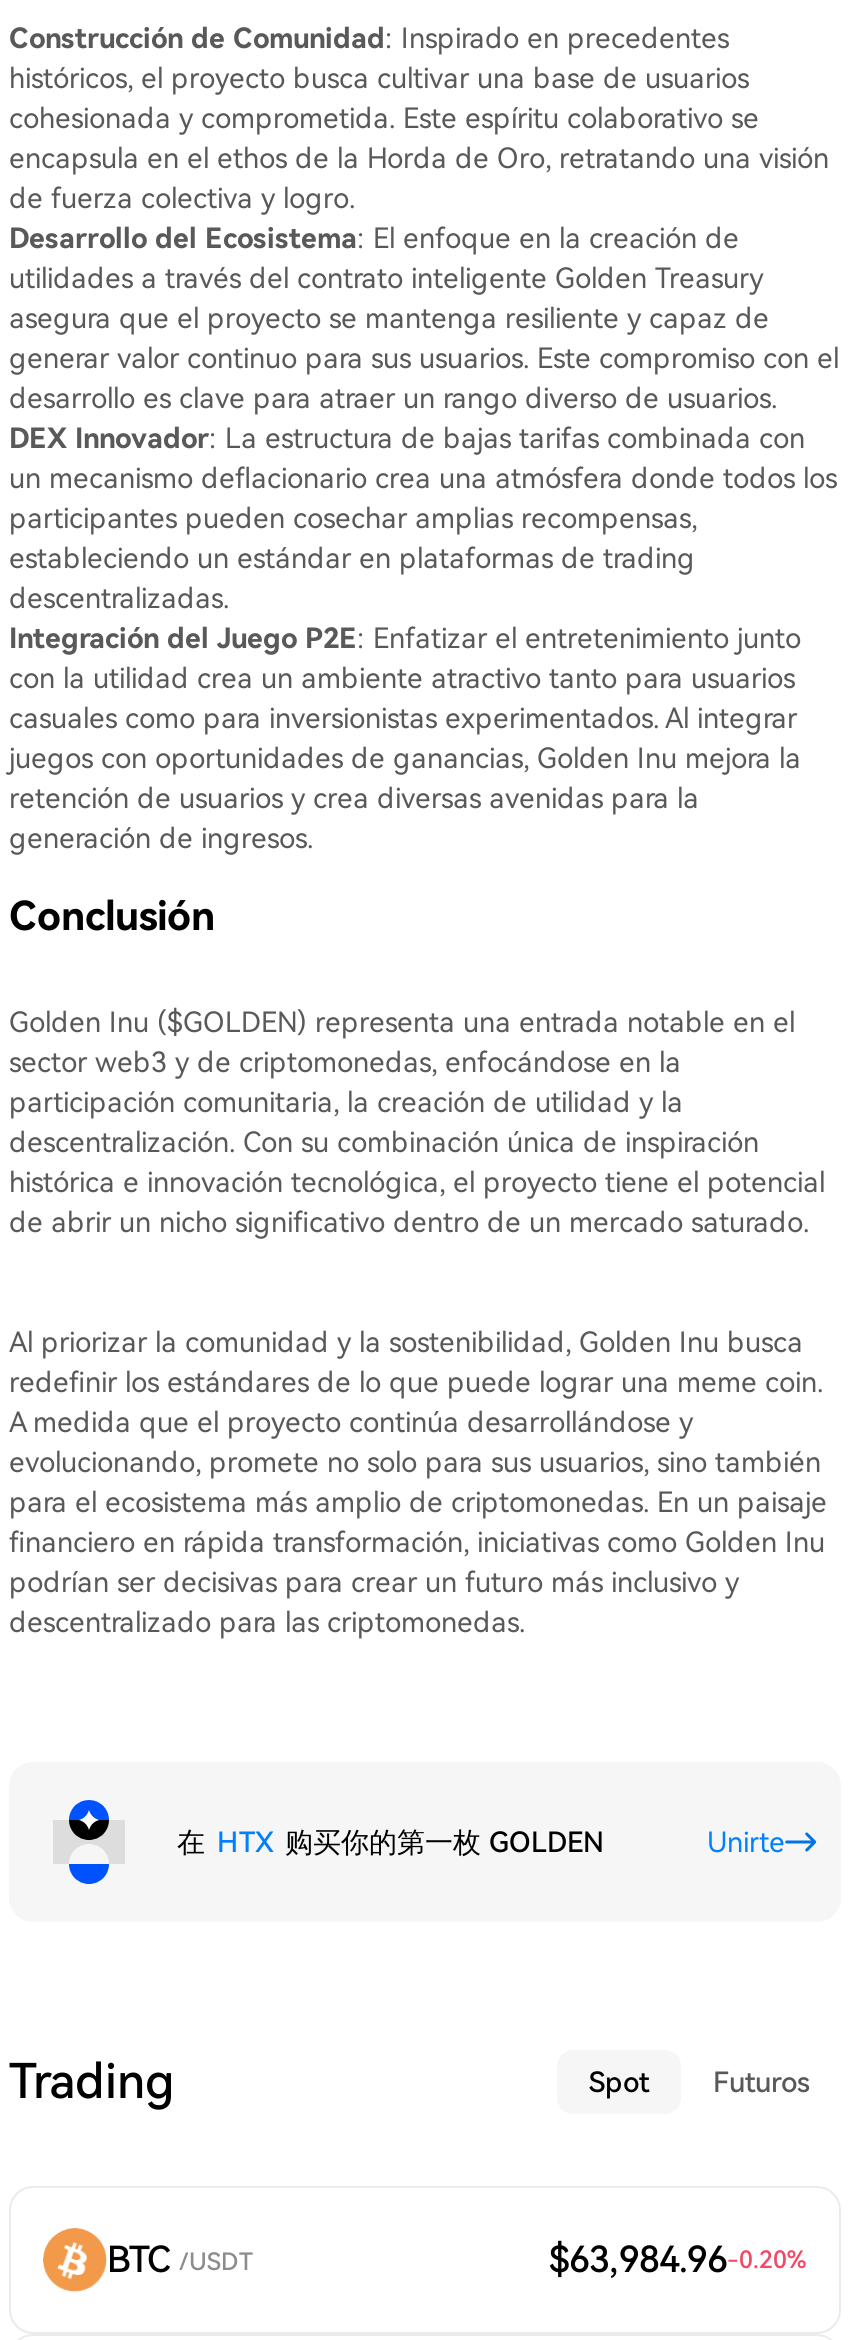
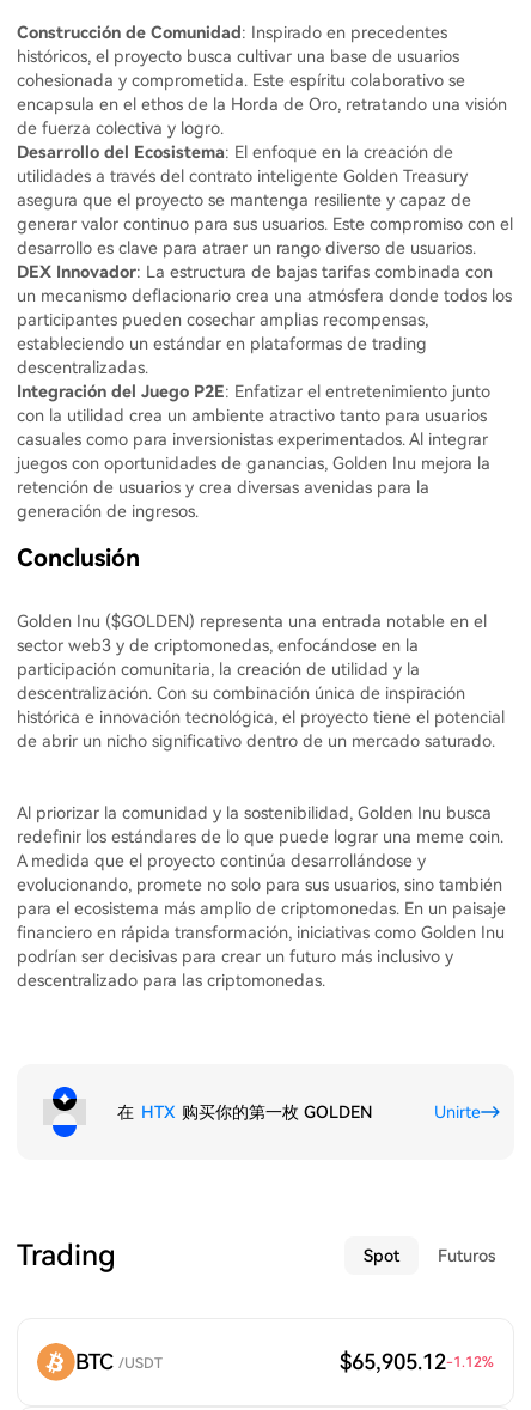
[549,2238,807,2280] $63,984.96-0.20% -> [340,1349,494,1374] $65,905.12-1.12%

